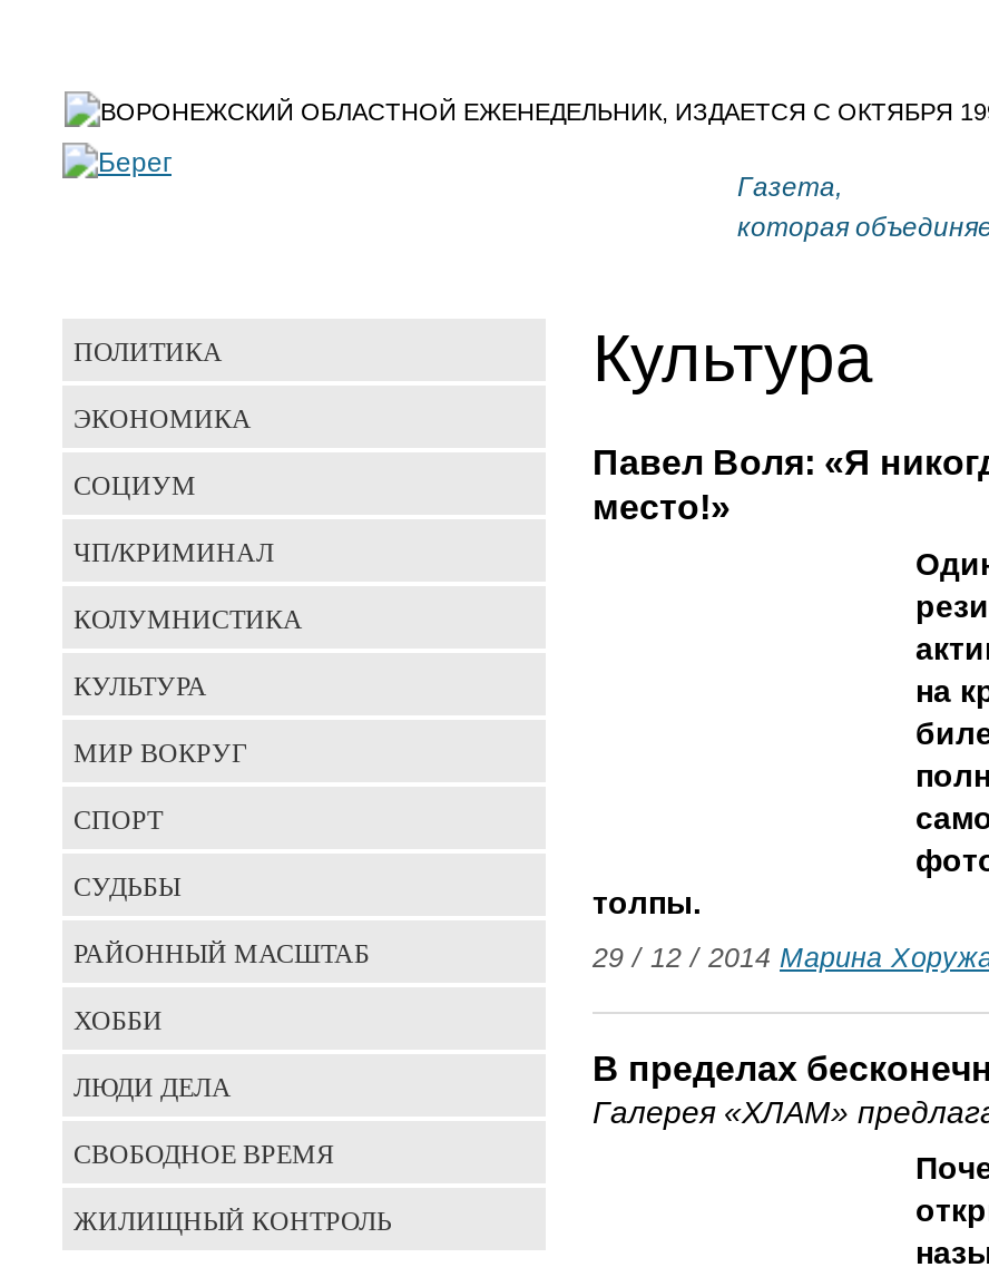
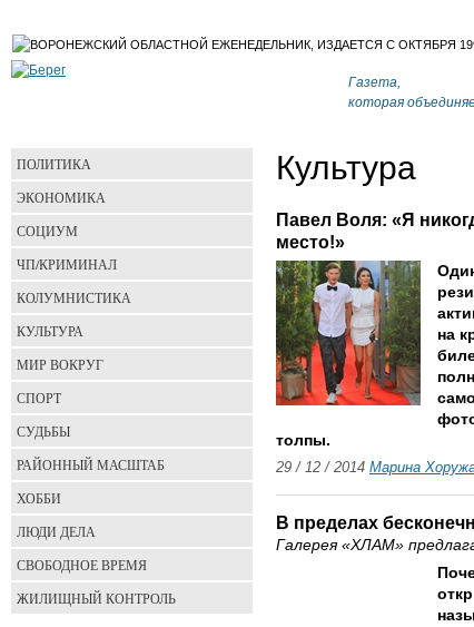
none -> [275,259,422,406] [image]

